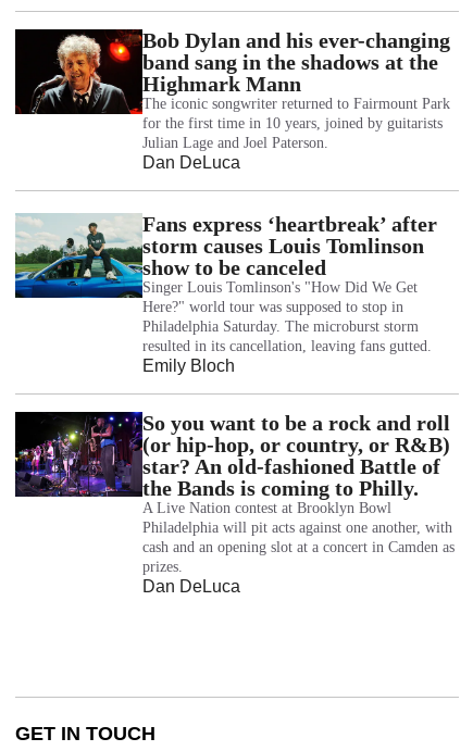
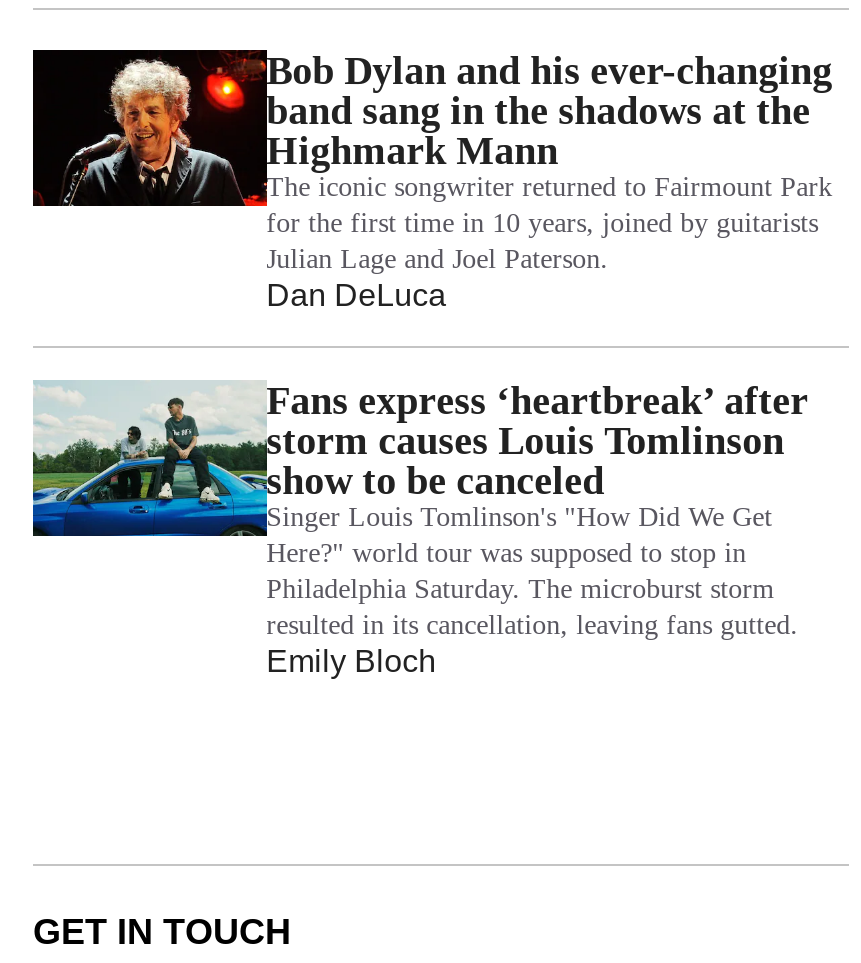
[14,411,454,595] [image] | So you want to be a rock and roll | (or hip-hop, or country, or R&B) | star? An old-fashioned Battle of | the Bands is coming to Philly. | A Live Nation contest at Brooklyn Bowl | Philadelphia will pit acts against one another, with | cash and an opening slot at a concert in Camden as | prizes. | Dan DeLuca -> none

